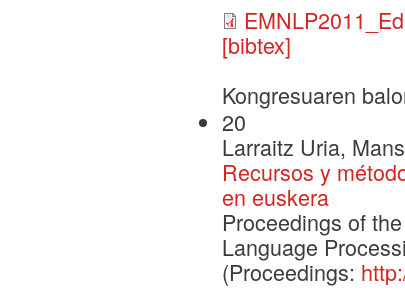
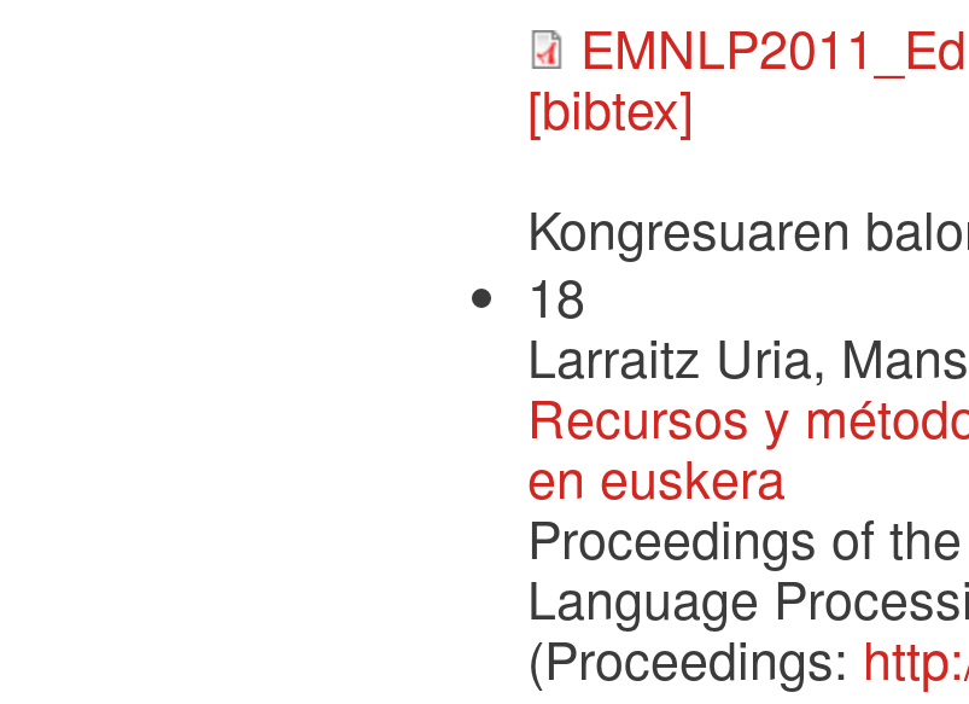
[222,106,246,137] 20 -> [527,257,585,332] 18

